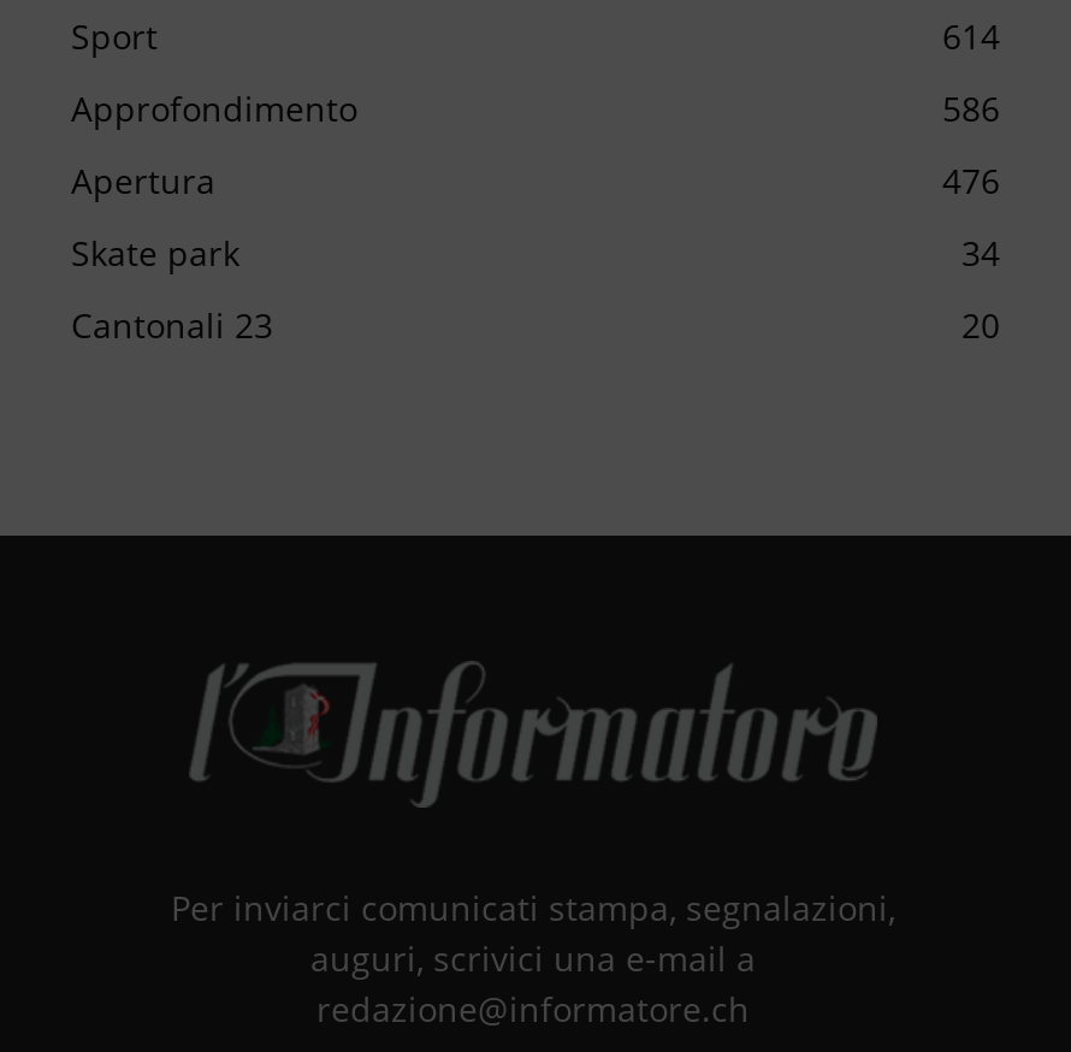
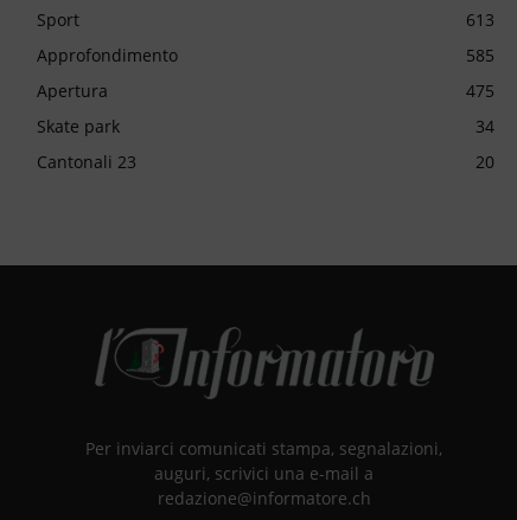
[942,13,1000,58] 614 -> [466,8,494,30] 613
[942,85,1000,130] 586 -> [466,43,494,66] 585
[942,157,1000,203] 476 -> [466,79,494,102] 475

